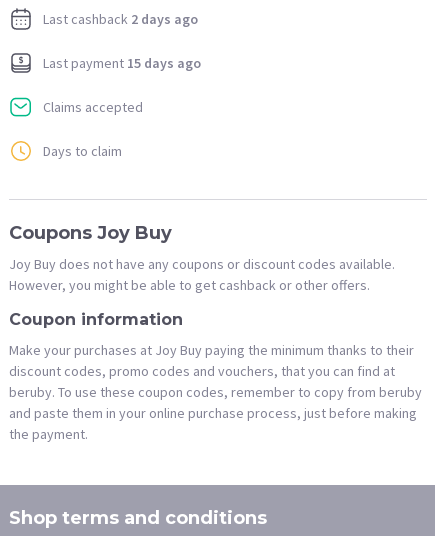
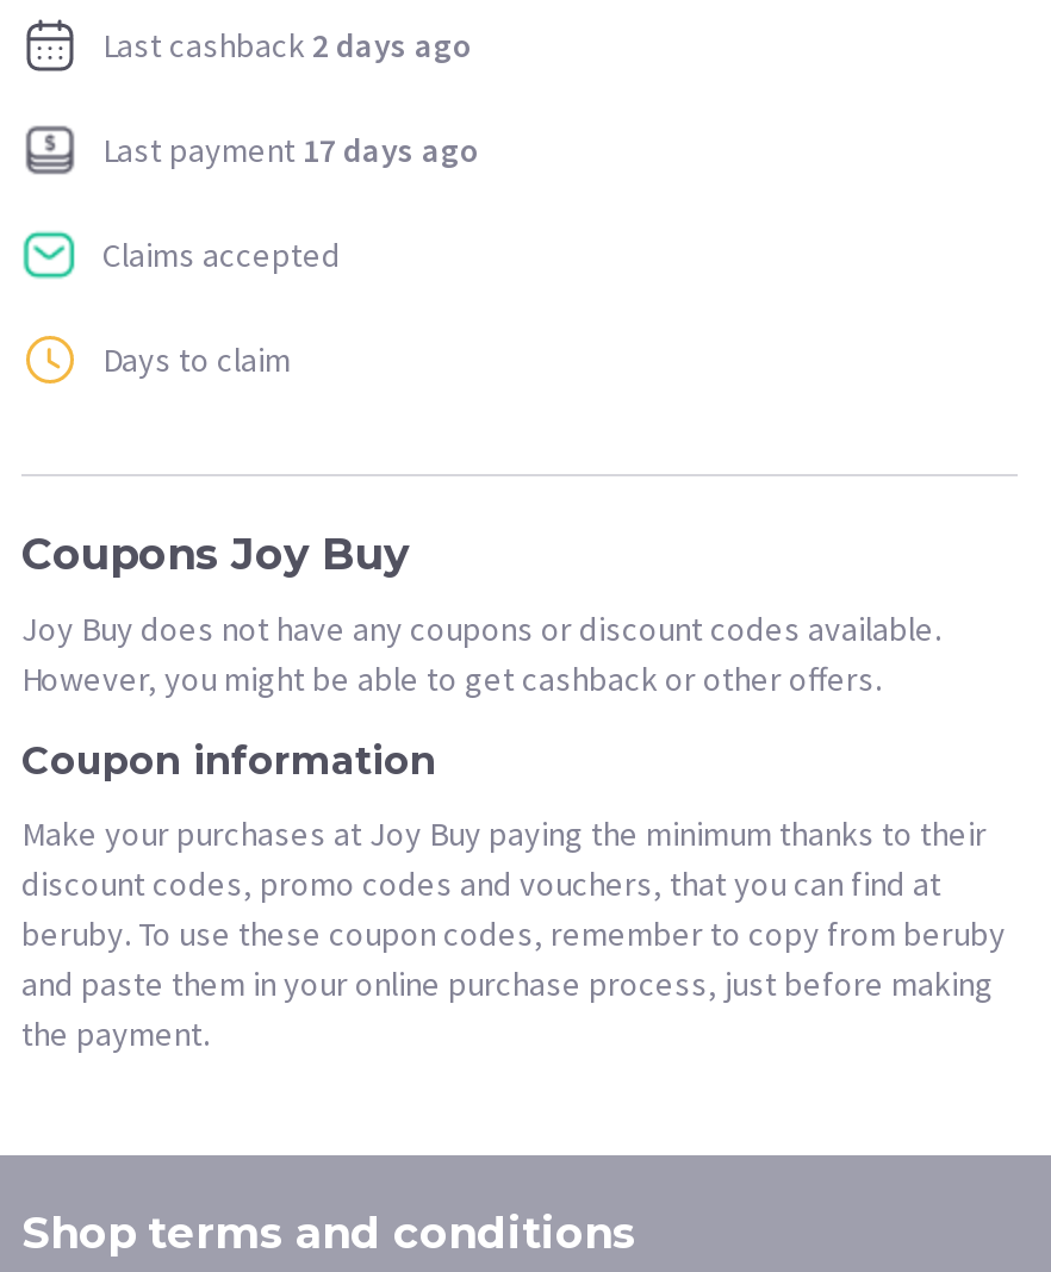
[43,54,201,72] Last payment 15 days ago -> [102,128,479,171] Last payment 17 days ago

